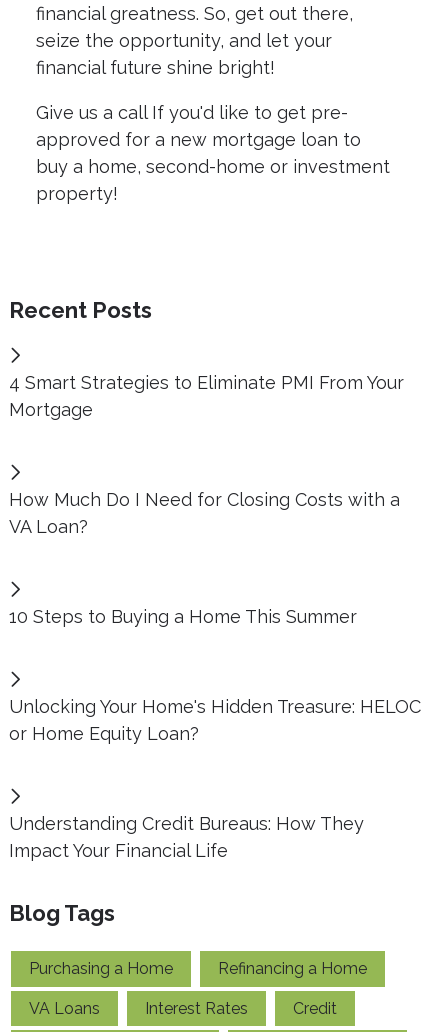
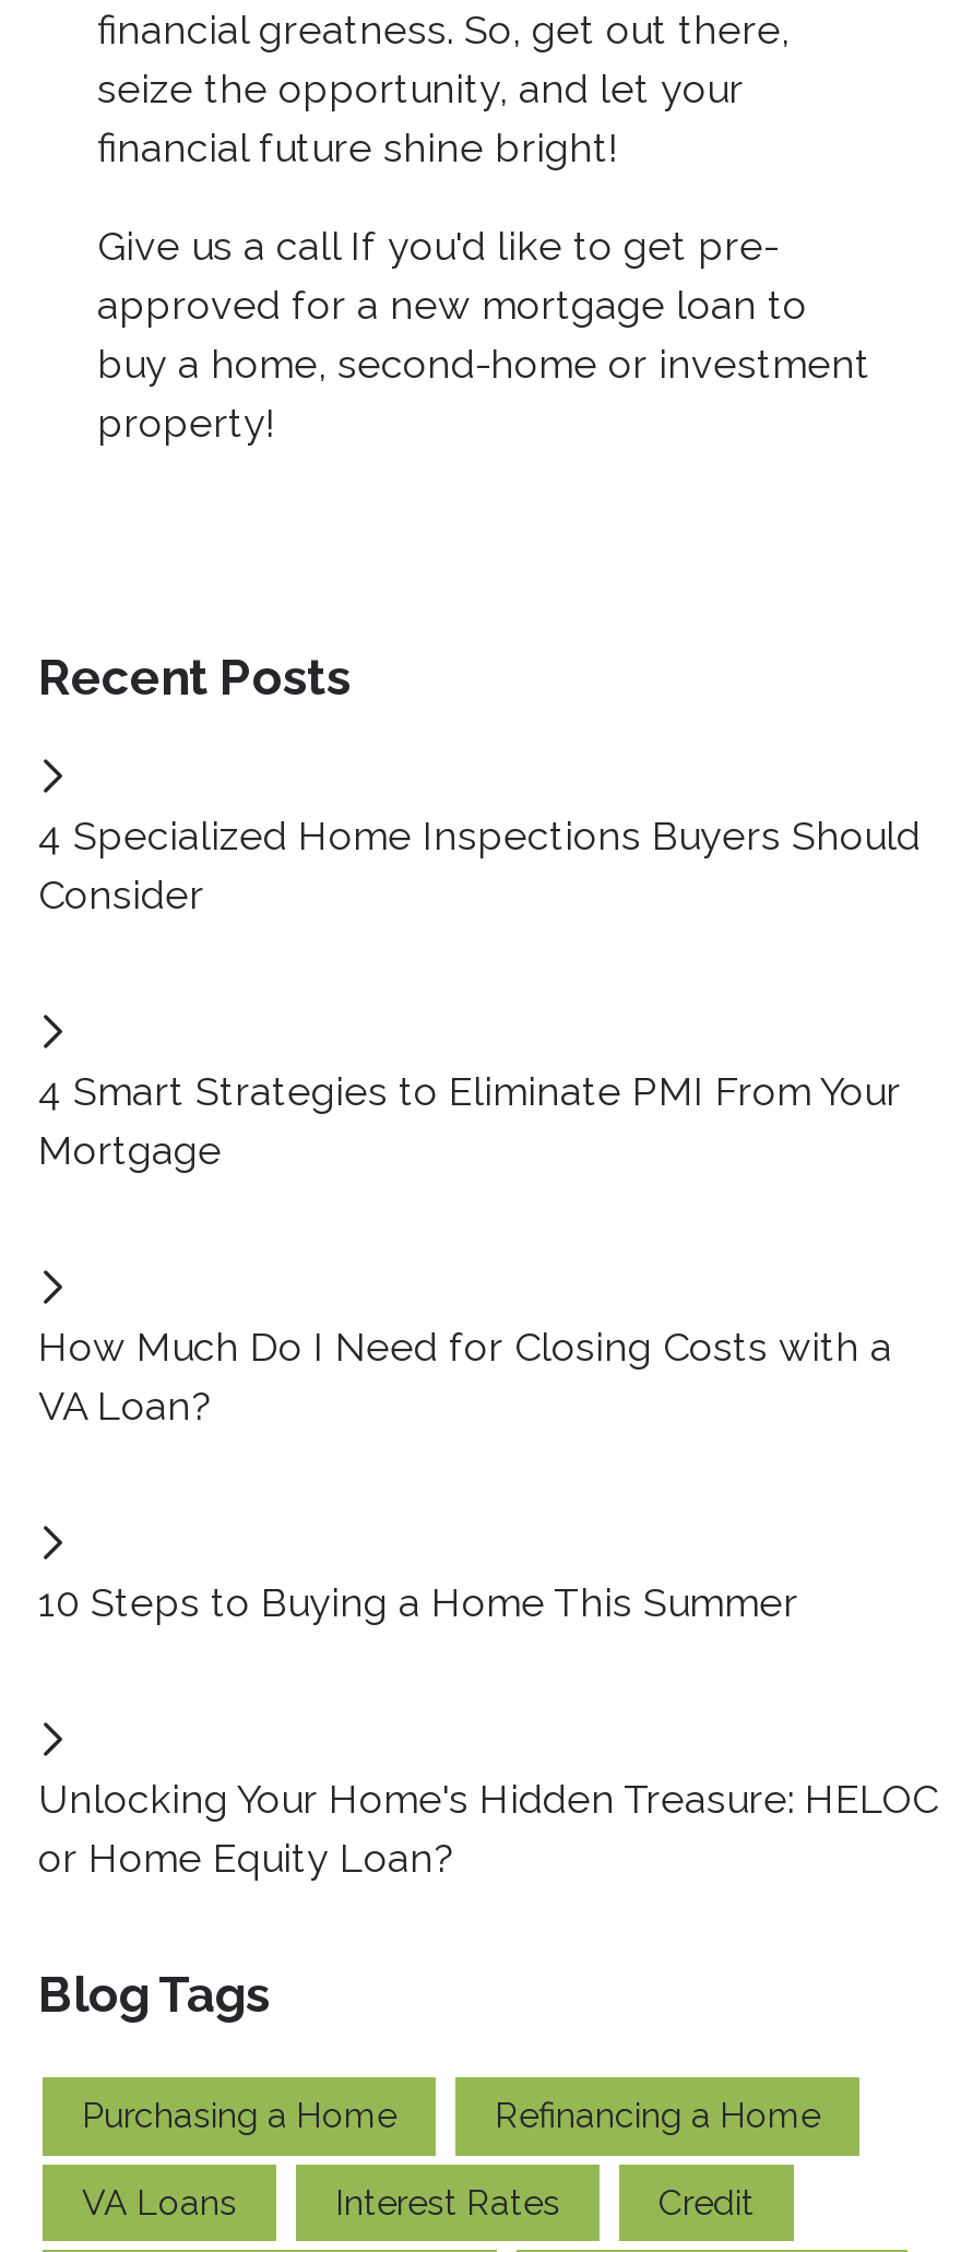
none -> [38,813,921,918] 4 Specialized Home Inspections Buyers Should | Consider
moved [9,372,421,744] -> [38,1069,938,1881]: 4 Smart Strategies to Eliminate PMI From Your | Mortgage | How Much Do I Need for Closing Costs with a | VA Loan? | 10 Steps to Buying a Home This Summer | Unlocking Your Home's Hidden Treasure: HELOC | or Home Equity Loan?
[9,813,364,861] Understanding Credit Bureaus: How They | Impact Your Financial Life -> none

